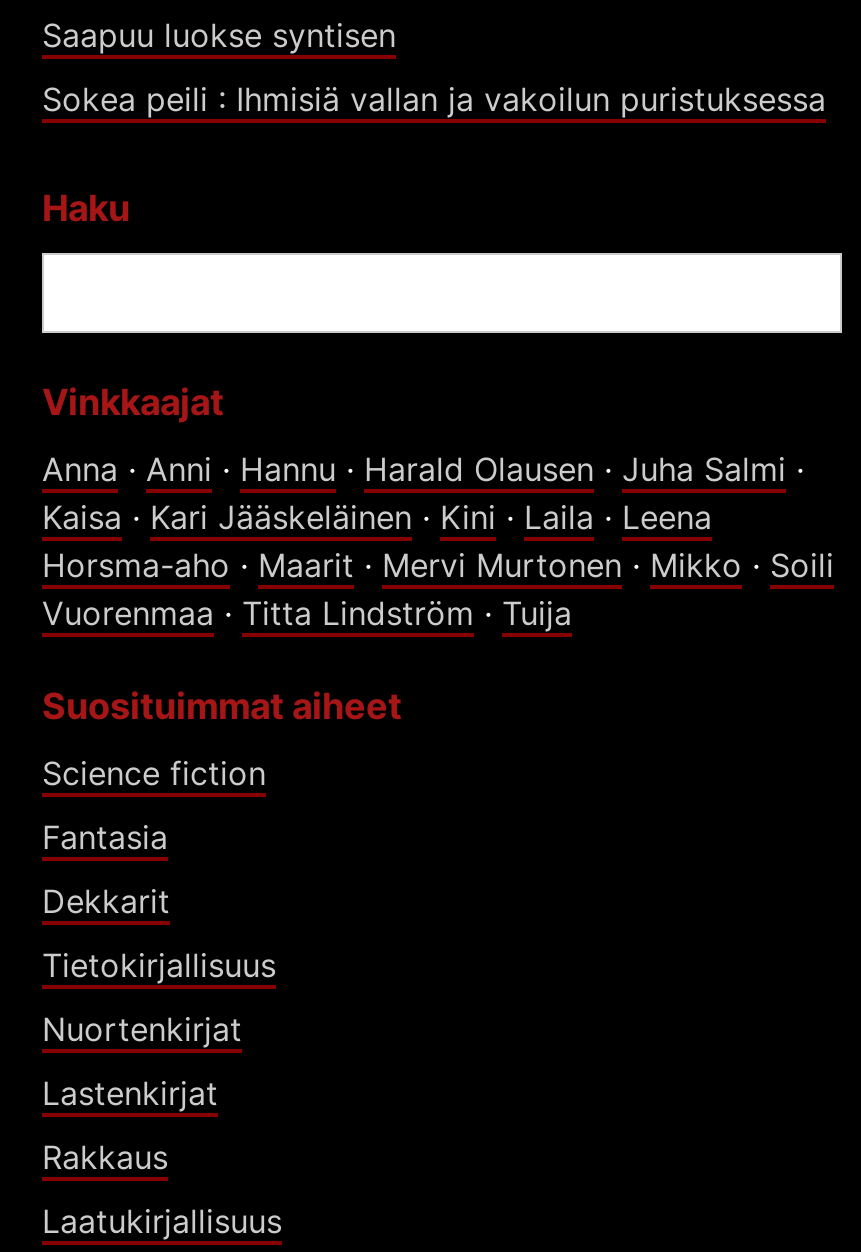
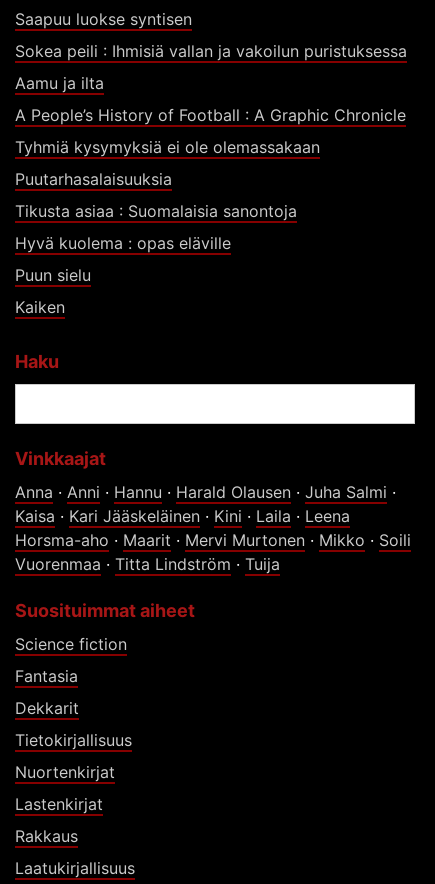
none -> [15,73,406,317] Aamu ja ilta | A People’s History of Football : A Graphic Chronicle | Tyhmiä kysymyksiä ei ole olemassakaan | Puutarhasalaisuuksia | Tikusta asiaa : Suomalaisia sanontoja | Hyvä kuolema : opas eläville | Puun sielu | Kaiken

